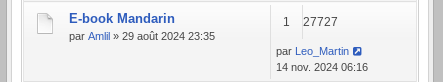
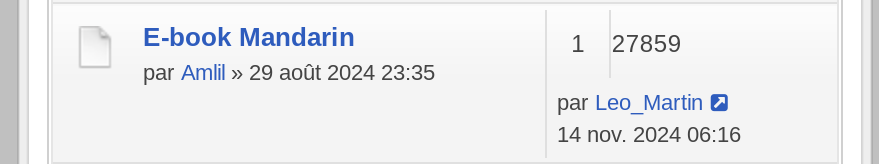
[283,15,338,29] 1 27727 -> [571,30,682,58] 1 27859

